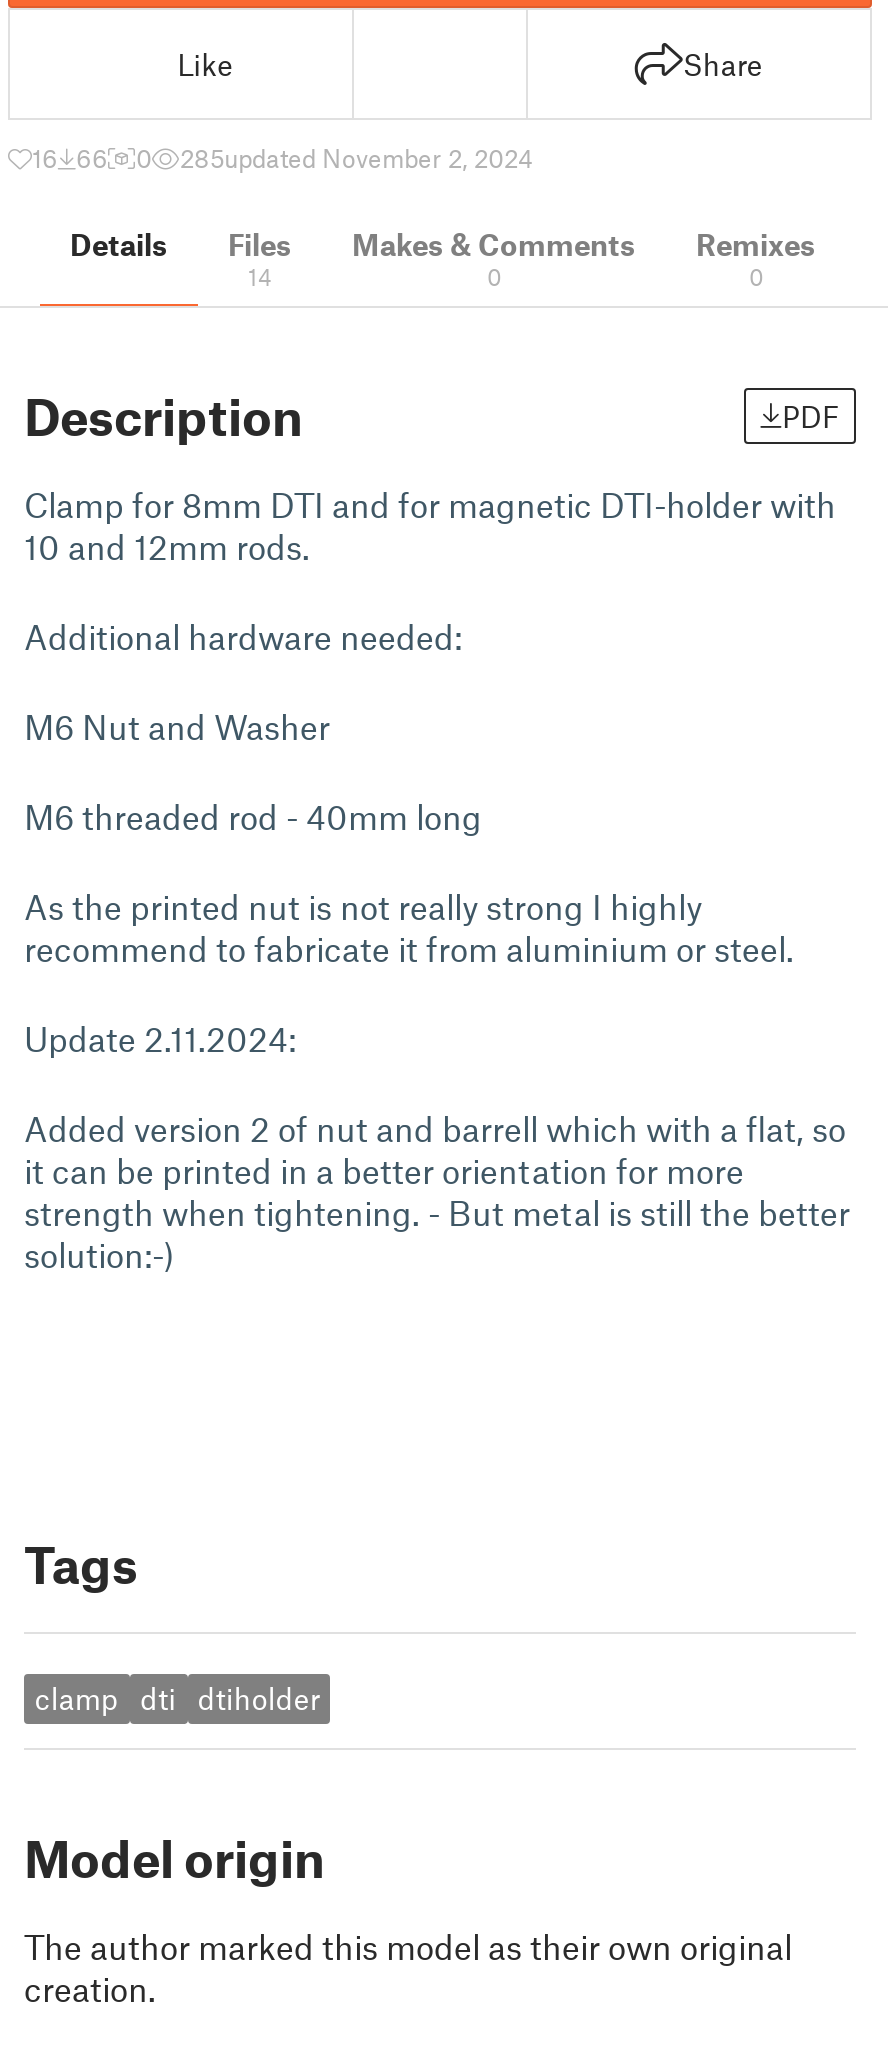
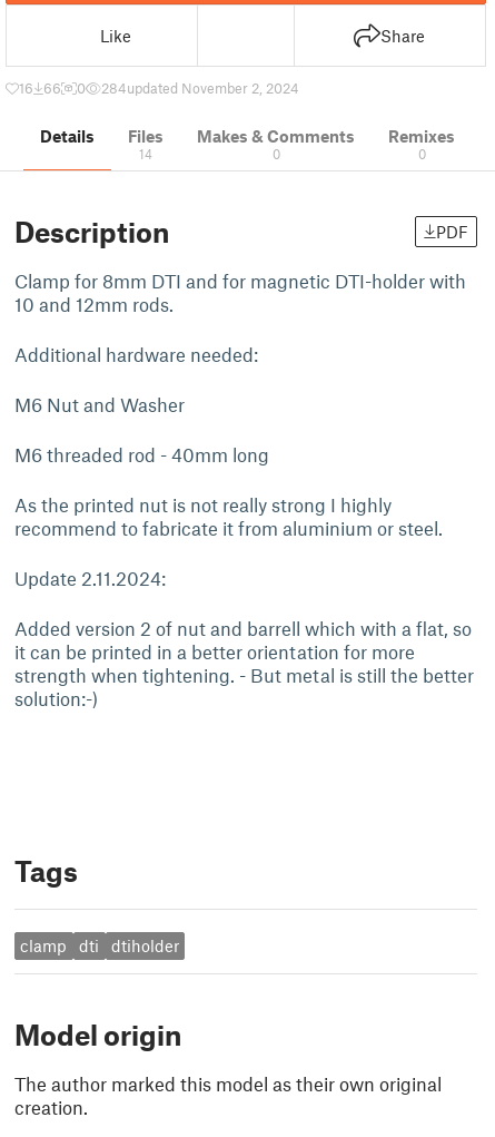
[180,142,534,174] 285updated November 2, 2024 -> [101,79,299,97] 284updated November 2, 2024

